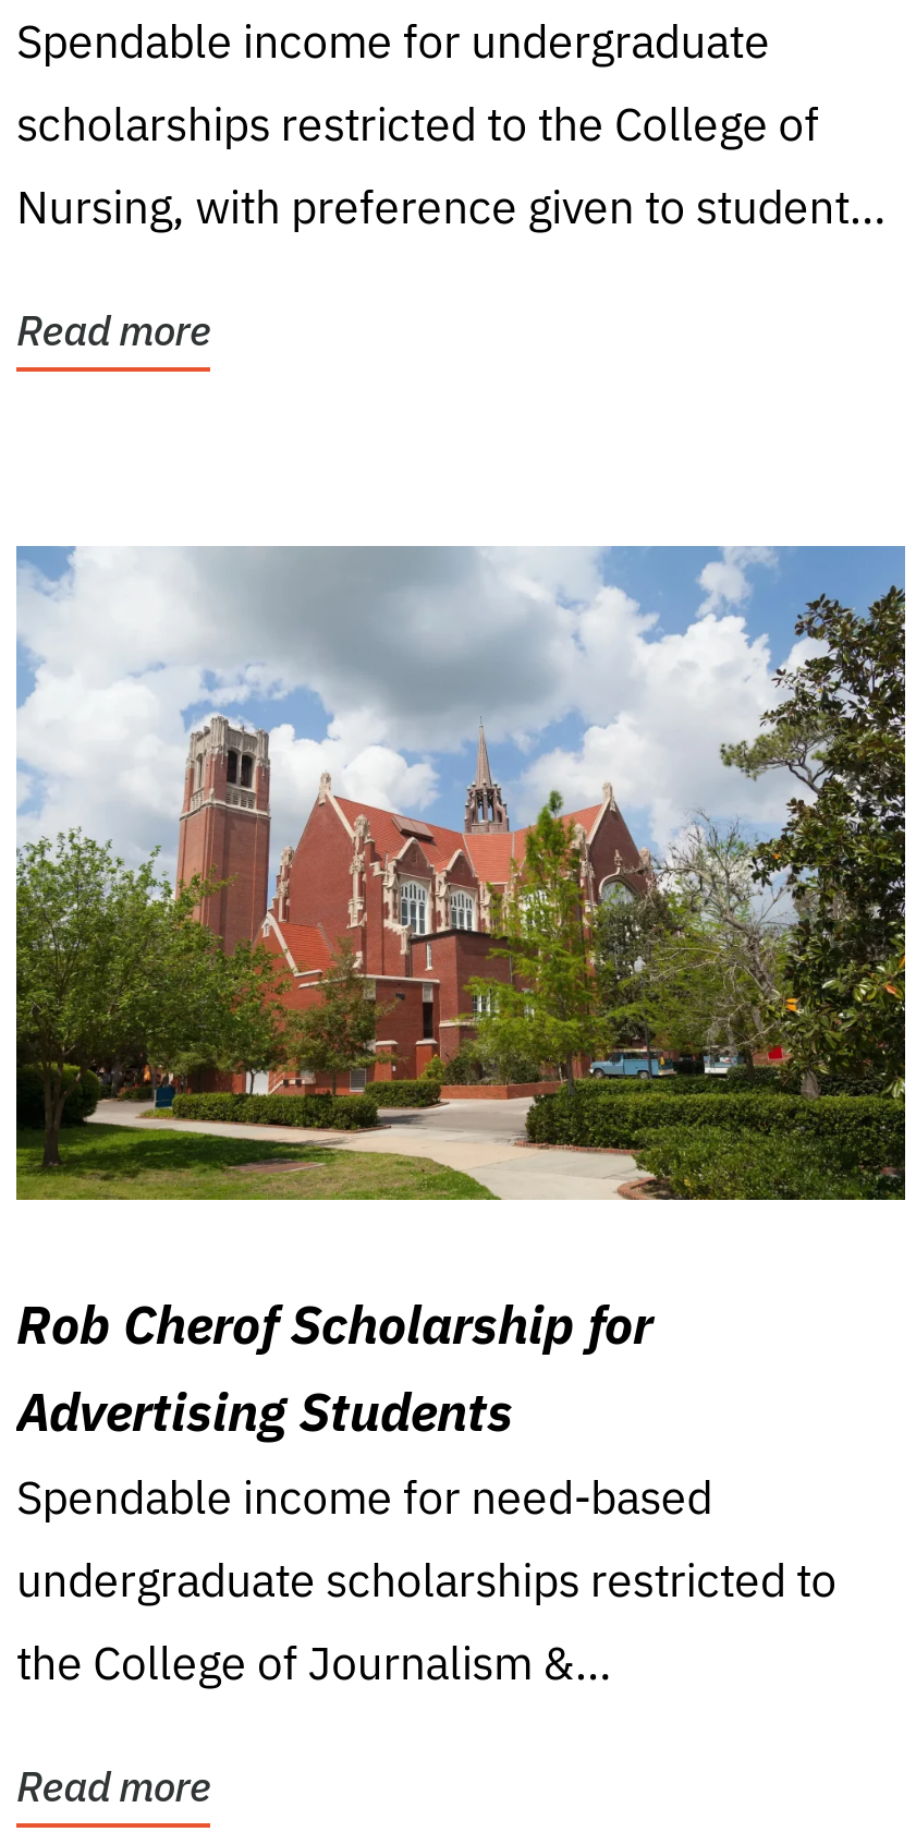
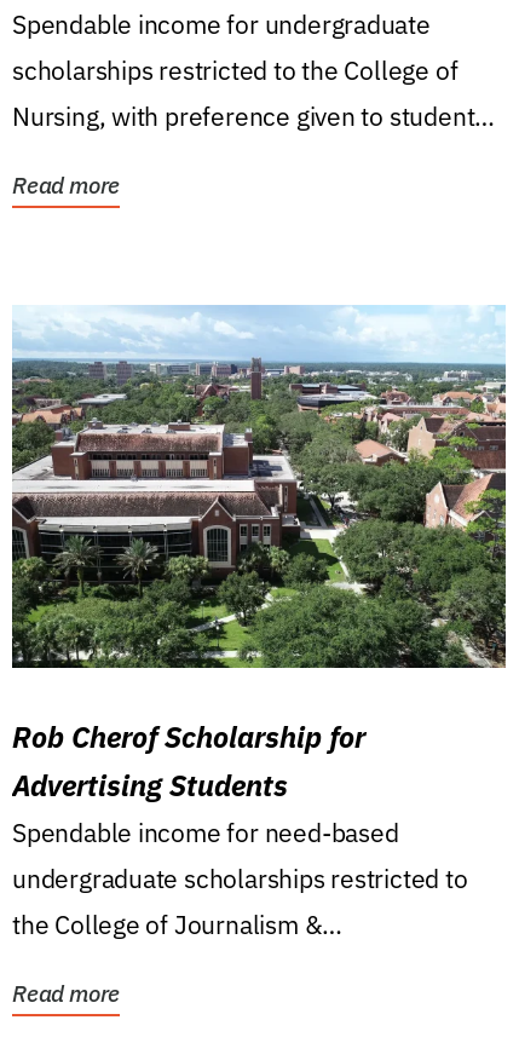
[14,544,907,1202] [image] -> [11,305,507,669] [image]

